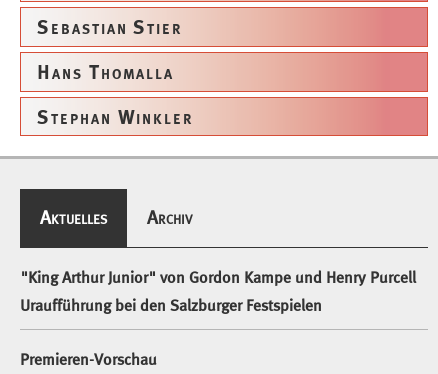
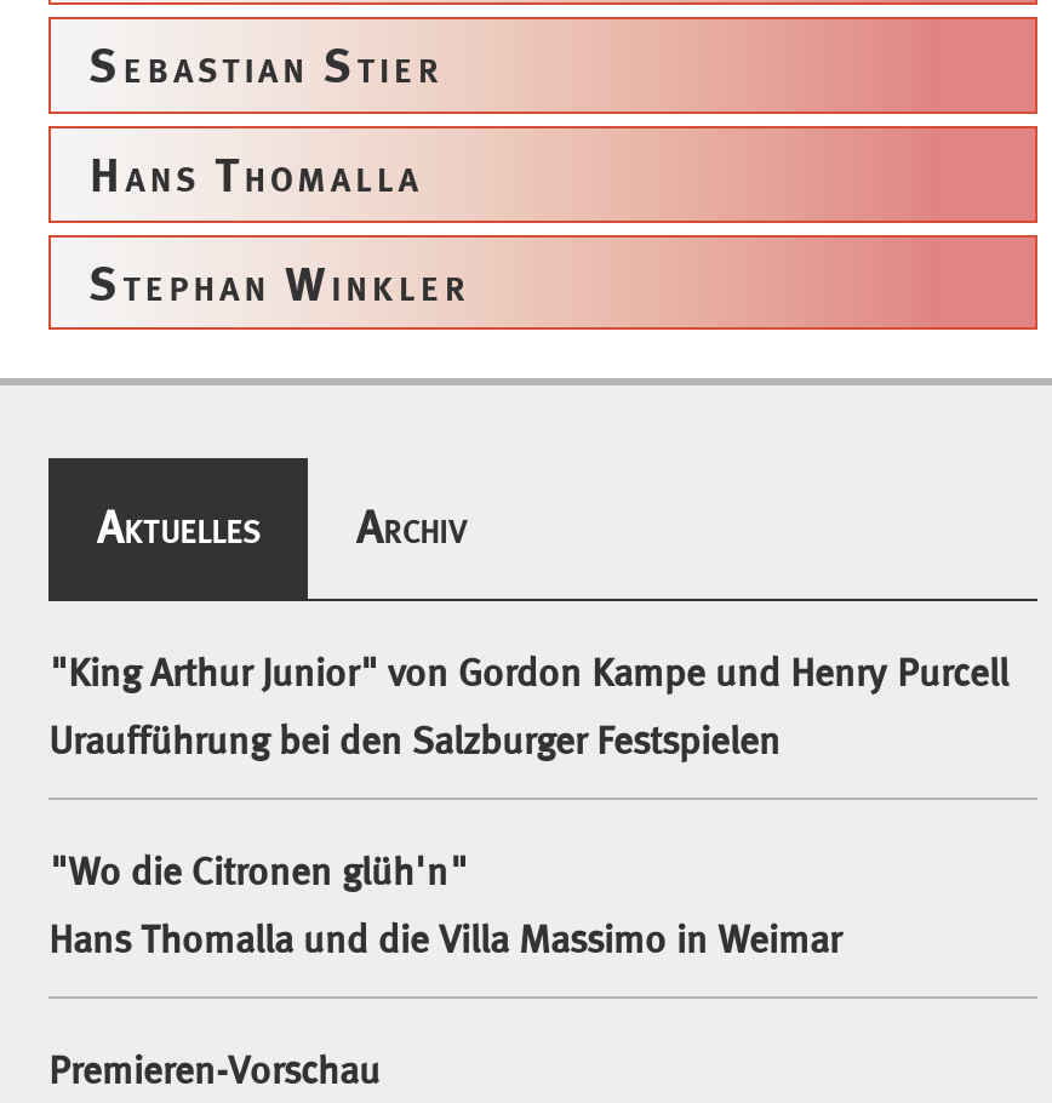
none -> [48,849,841,961] "Wo die Citronen glüh'n" | Hans Thomalla und die Villa Massimo in Weimar

